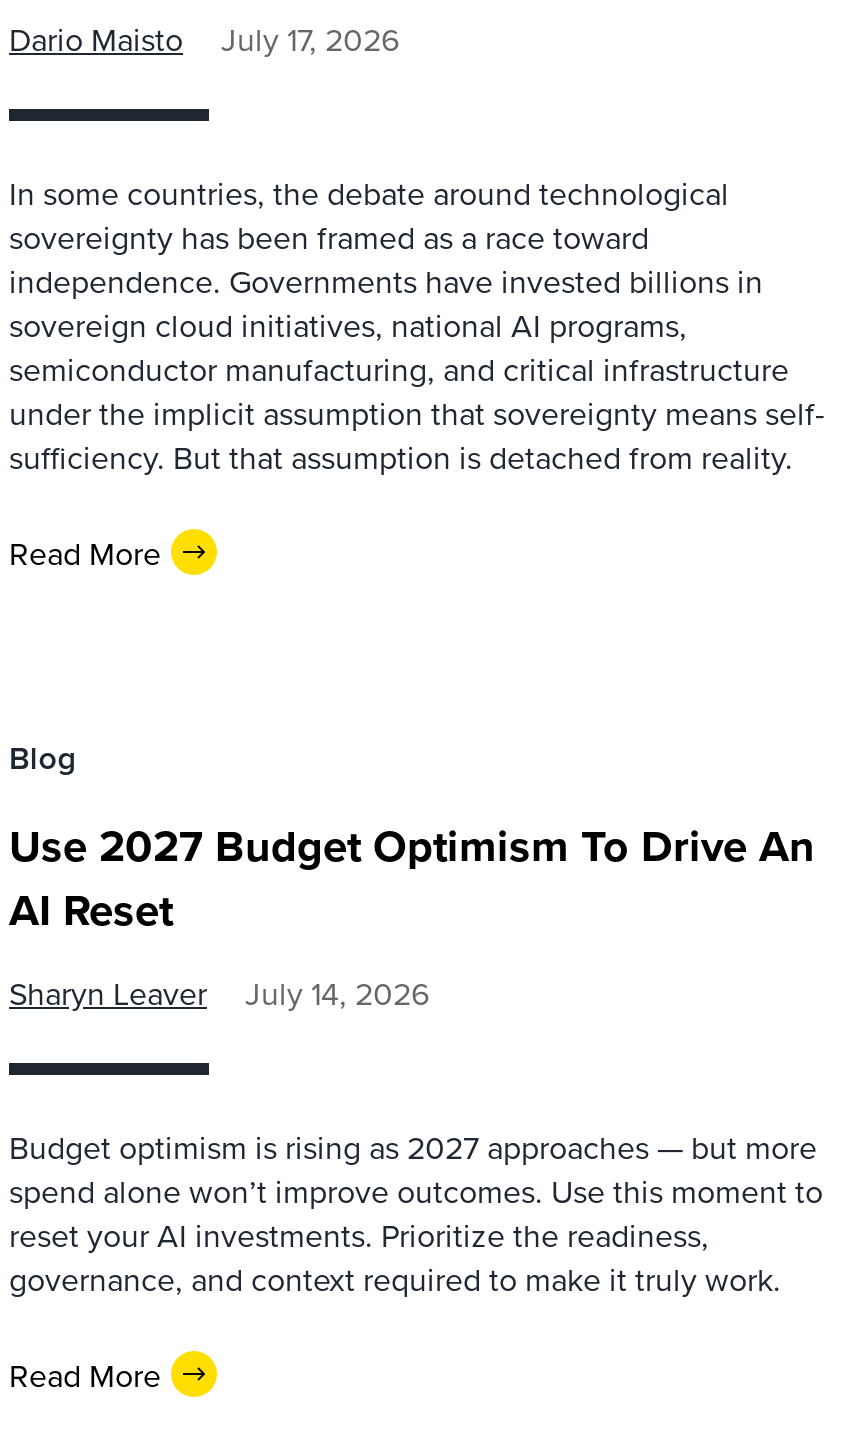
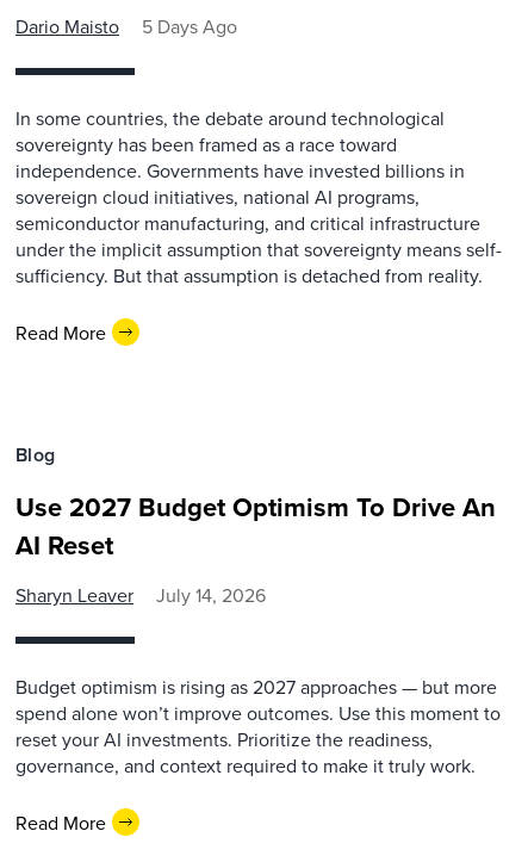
[9,17,399,61] Dario Maisto July 17, 2026 -> [15,13,237,39] Dario Maisto 5 Days Ago

